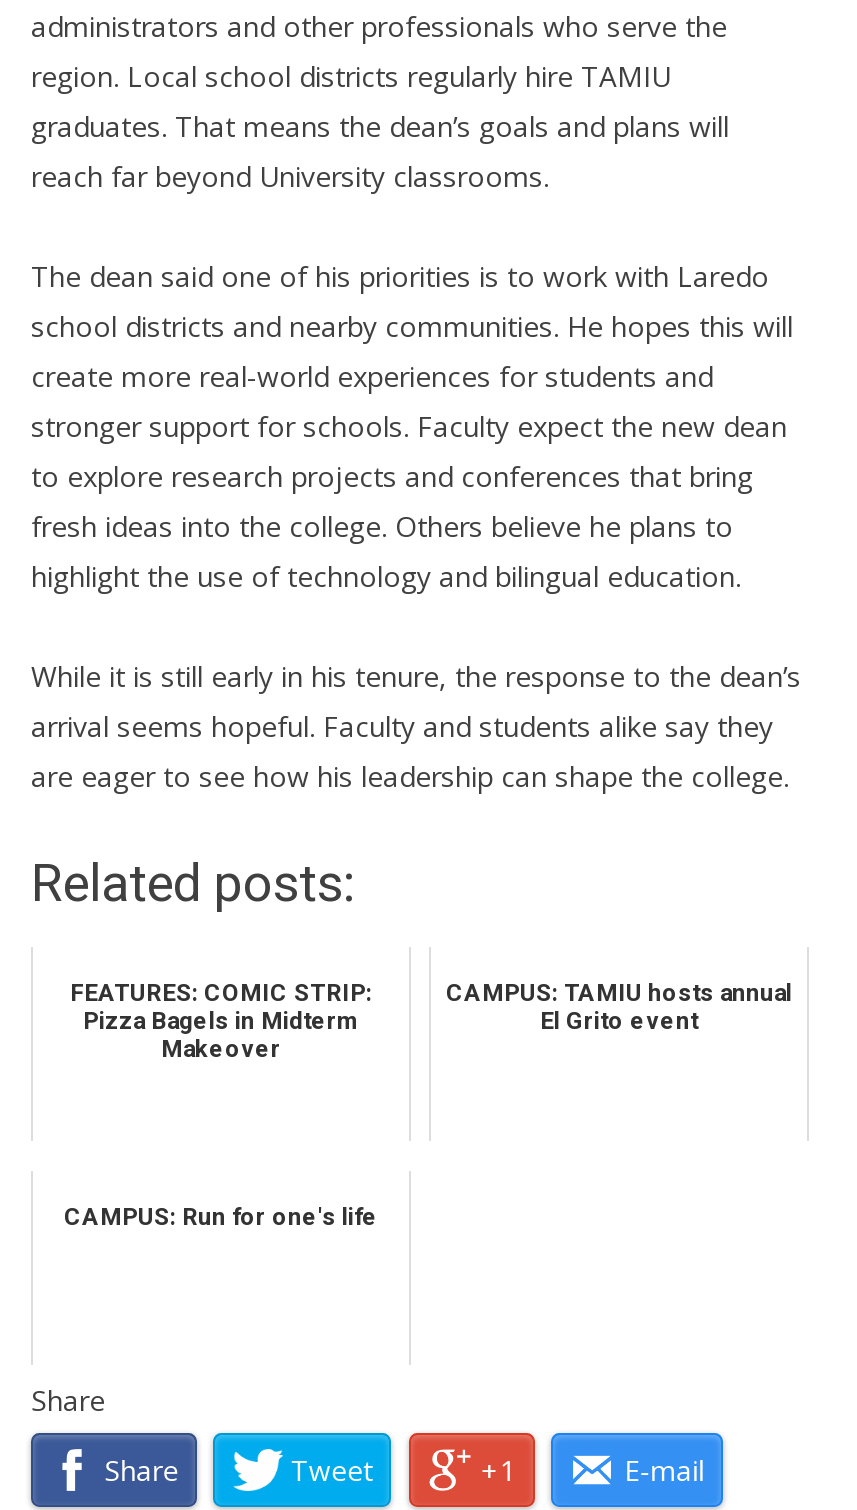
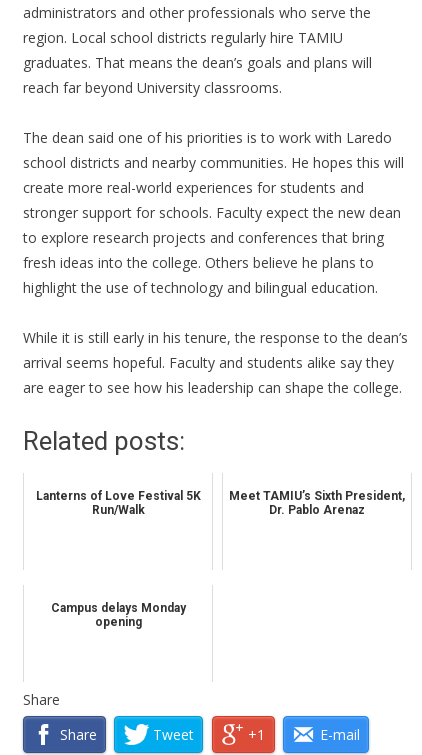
[70,979,372,1063] FEATURES: COMIC STRIP: | Pizza Bagels in Midterm | Makeover -> [35,489,200,517] Lanterns of Love Festival 5K | Run/Walk
[446,979,792,1035] CAMPUS: TAMIU hosts annual | El Grito event -> [229,489,405,517] Meet TAMIU’s Sixth President, | Dr. Pablo Arenaz
[64,1203,378,1231] CAMPUS: Run for one's life -> [50,601,185,629] Campus delays Monday | opening

